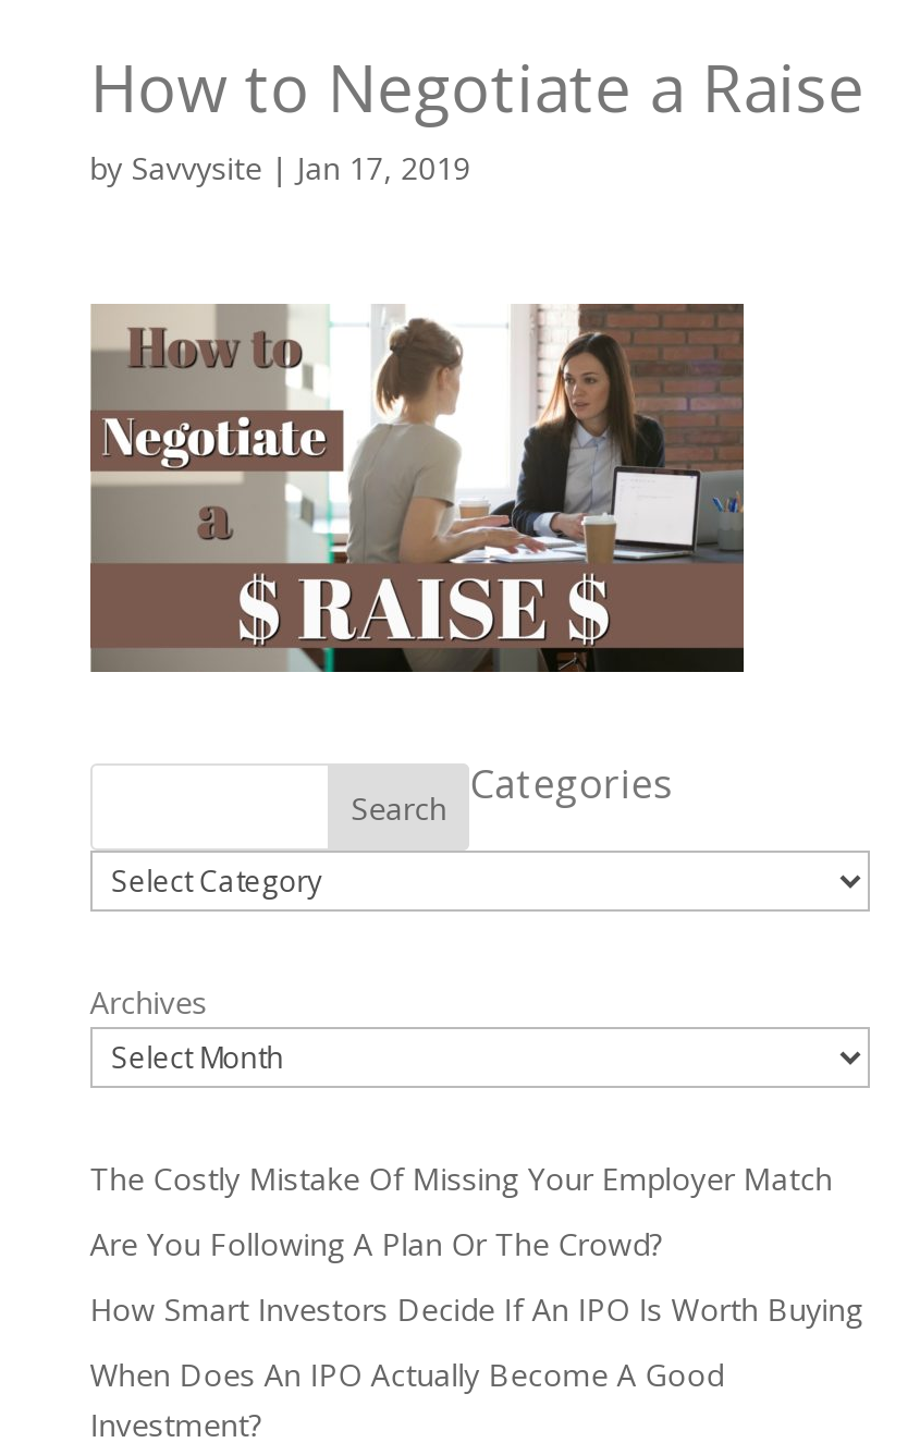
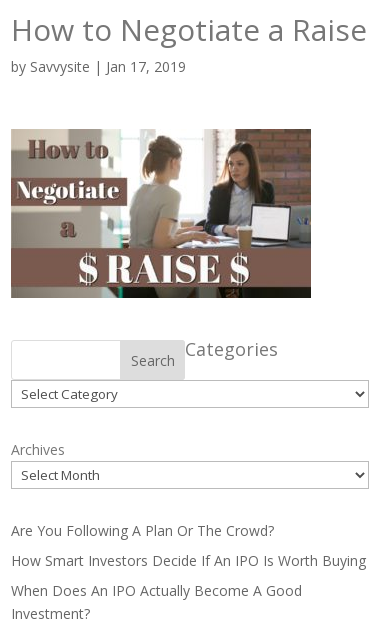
[90,1158,832,1199] The Costly Mistake Of Missing Your Employer Match -> none

